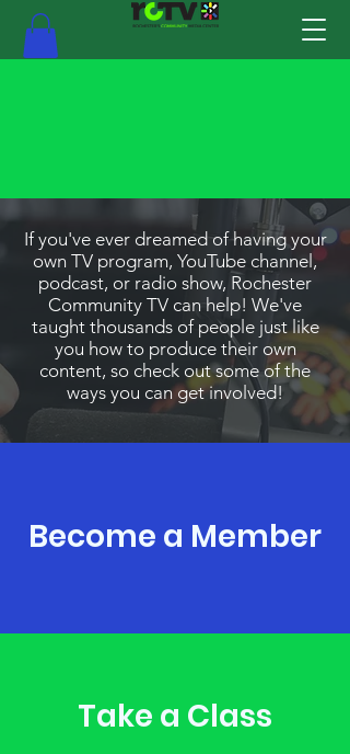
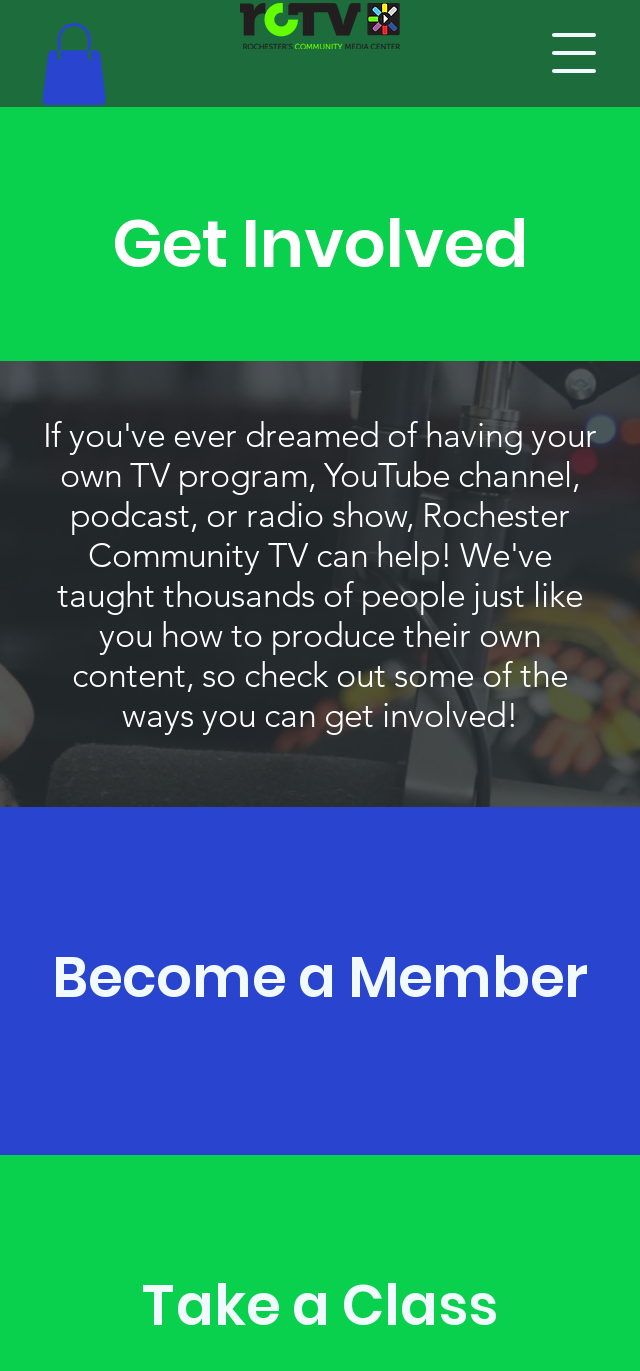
none -> [112,196,528,290] Get Involved

